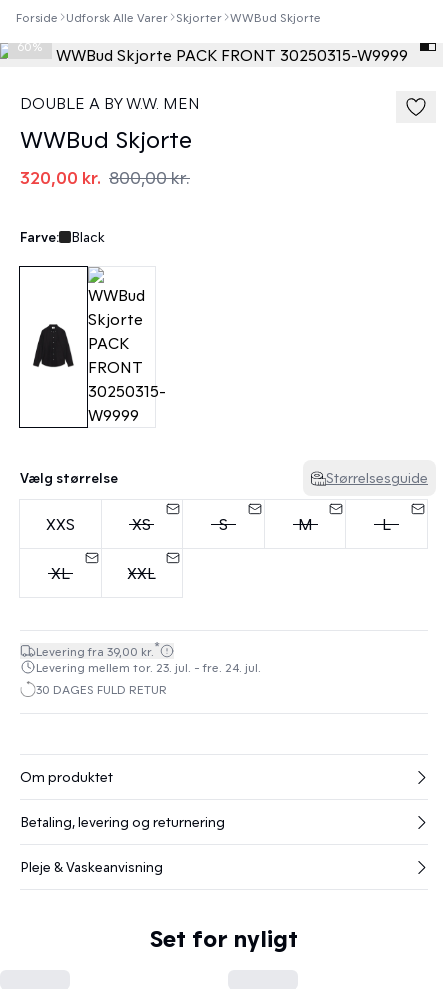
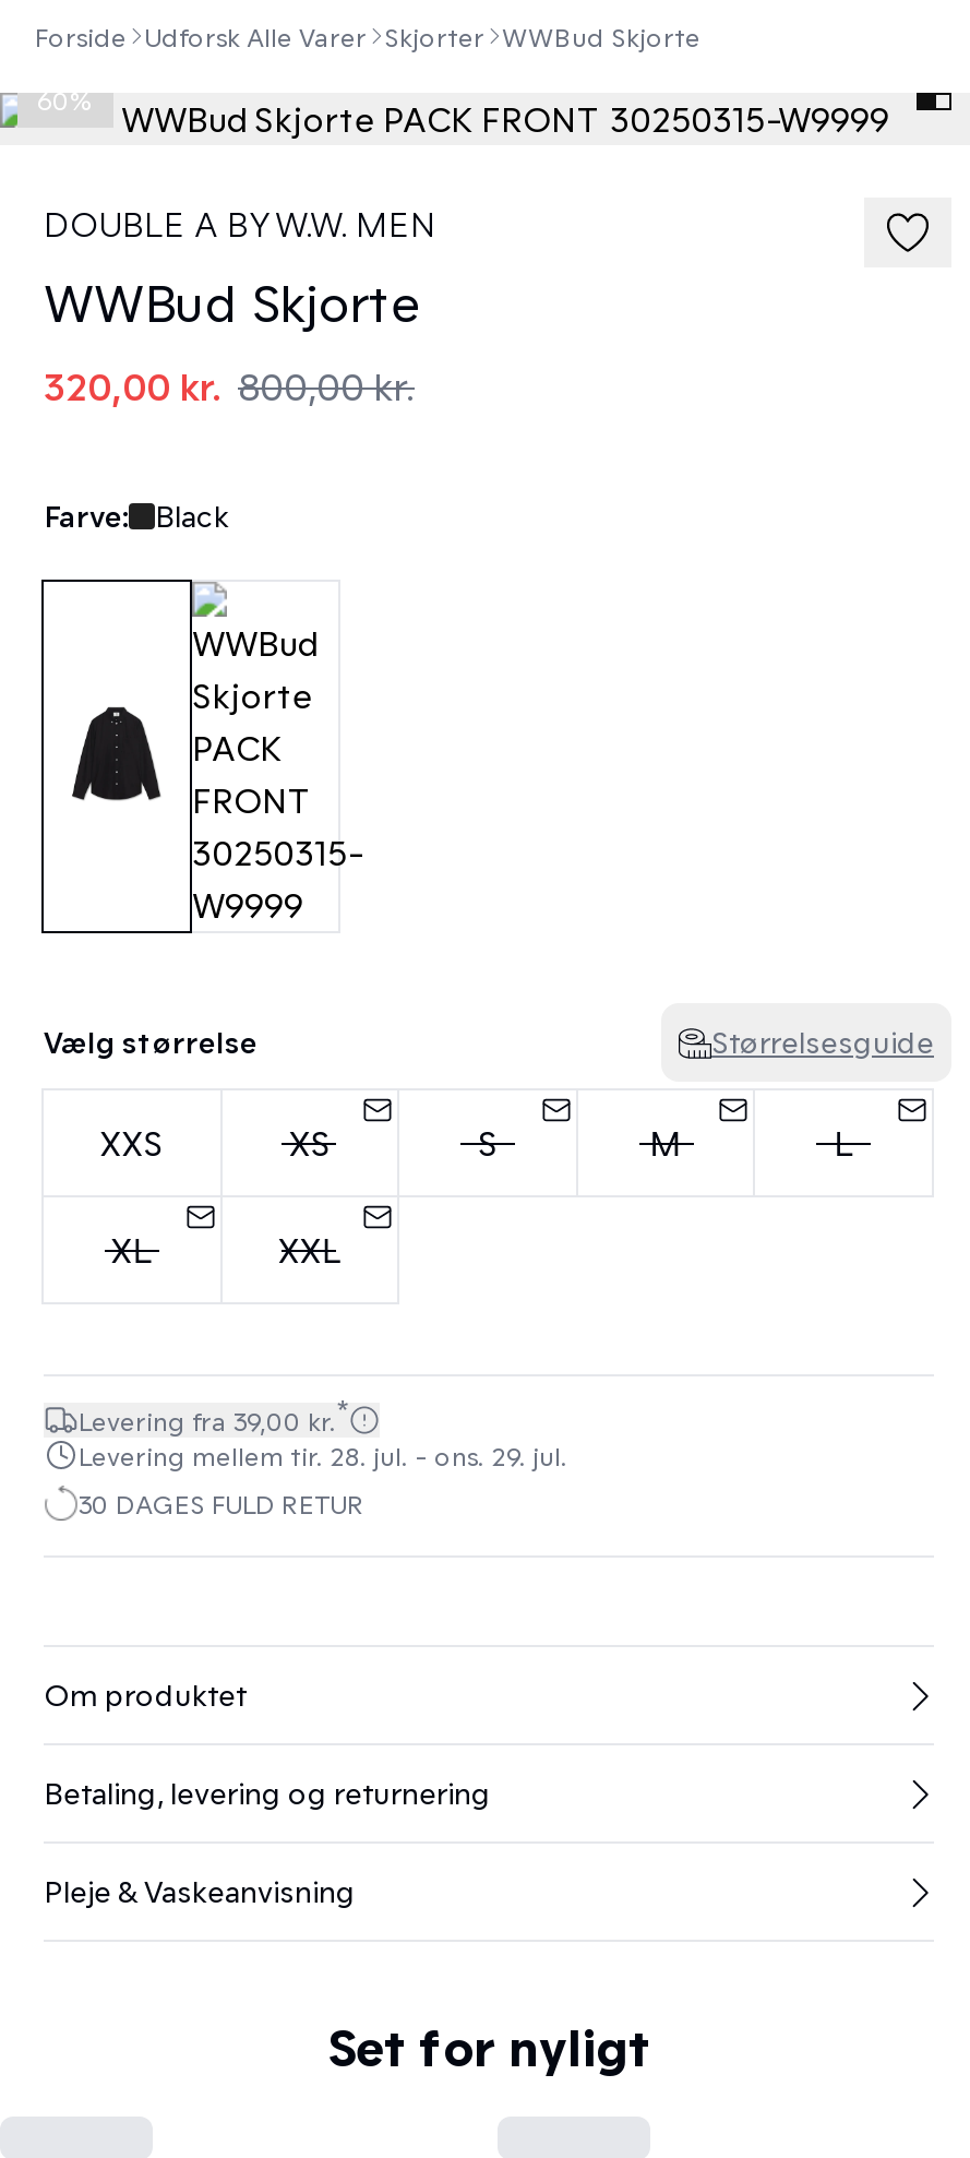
[36,660,261,674] Levering mellem tor. 23. jul. - fre. 24. jul. -> [79,1440,567,1470] Levering mellem tir. 28. jul. - ons. 29. jul.

